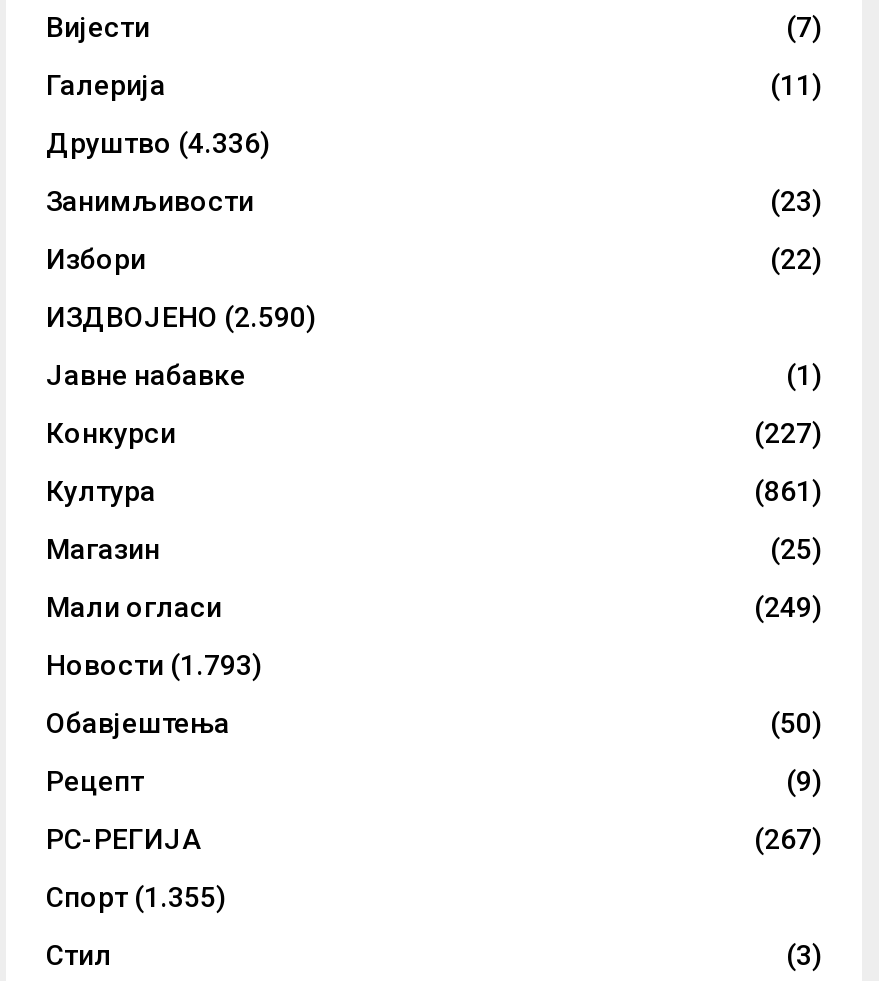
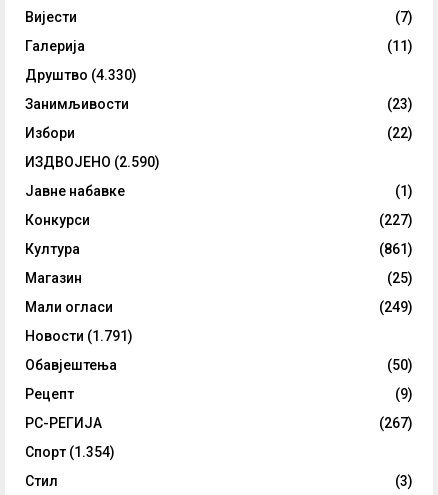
[46,127,270,159] Друштво (4.336) -> [25,67,137,83] Друштво (4.330)
[46,649,262,681] Новости (1.793) -> [25,328,133,344] Новости (1.791)
[46,881,226,913] Спорт (1.355) -> [25,444,115,460] Спорт (1.354)

